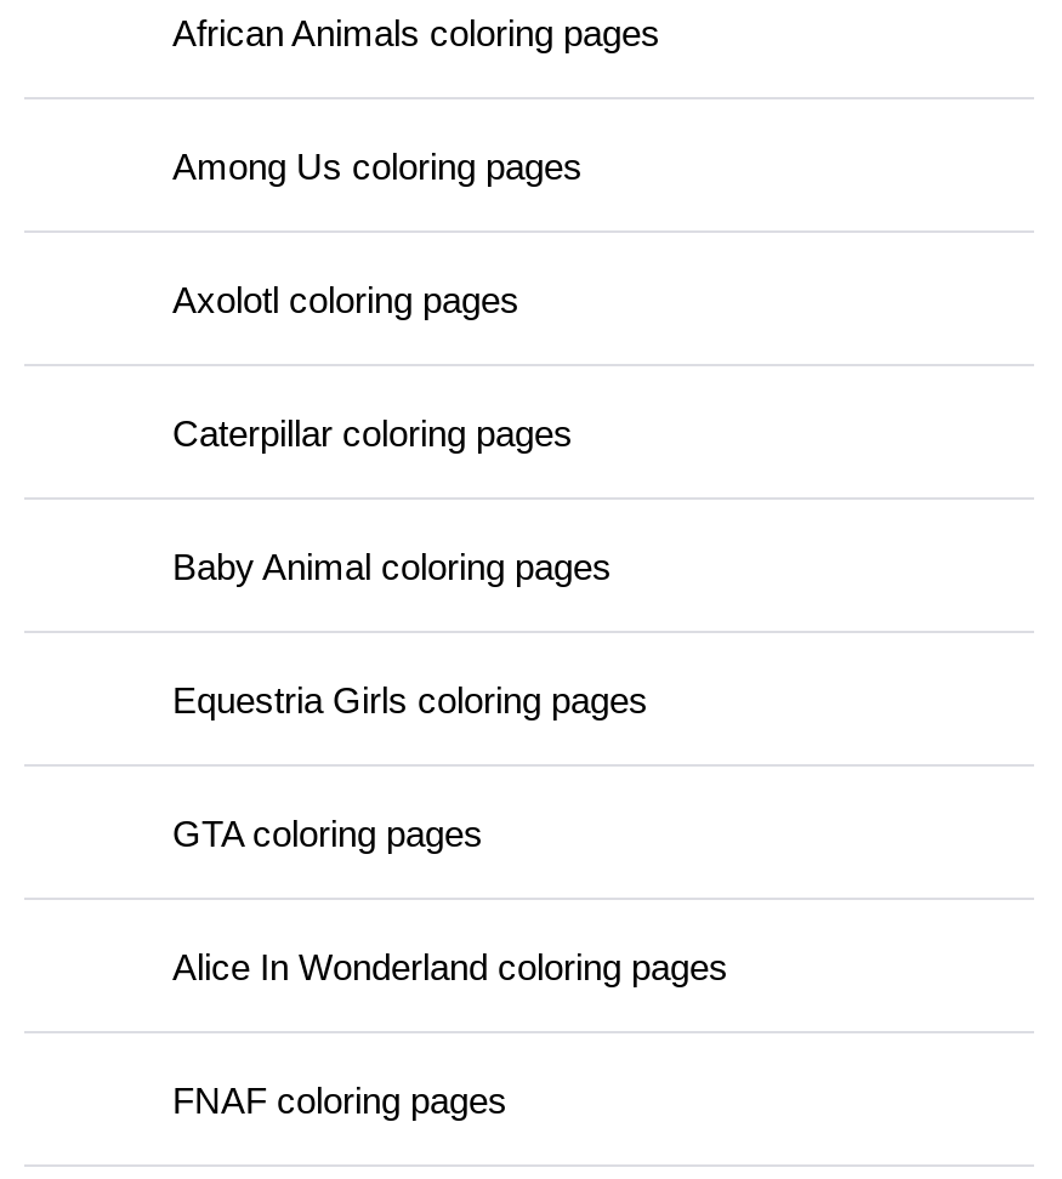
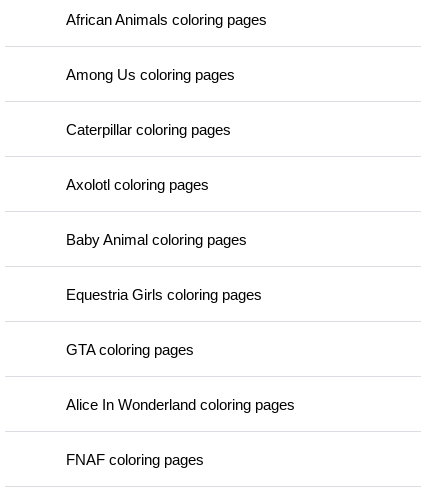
moved [172,279,519,321] -> [66,176,209,193]: Axolotl coloring pages
moved [172,413,573,454] -> [66,121,231,138]: Caterpillar coloring pages

